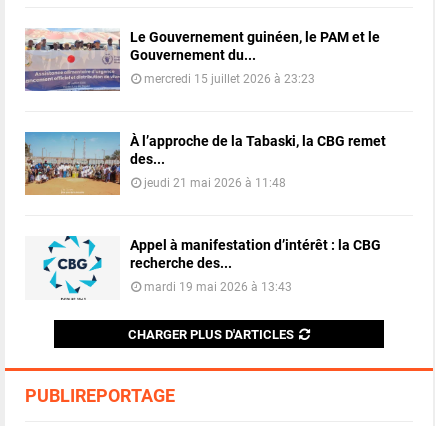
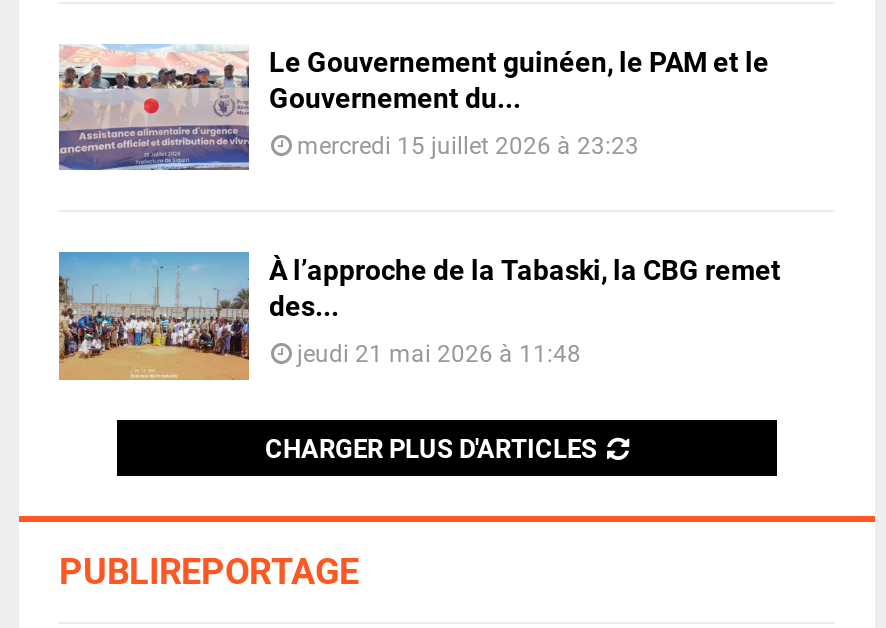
[26,235,381,300] [image] | Appel à manifestation d’intérêt : la CBG | recherche des... | mardi 19 mai 2026 à 13:43 -> none

